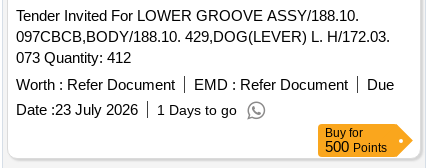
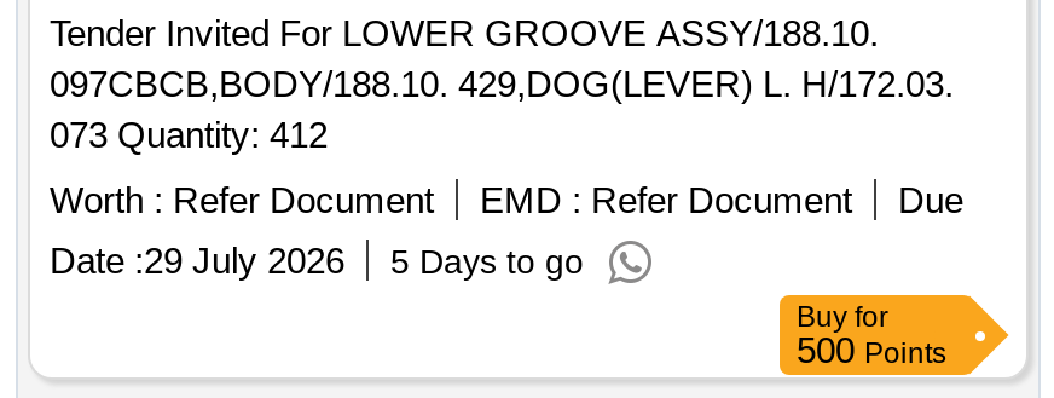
[16,101,138,118] Date : 23 July 2026 -> [50,240,344,281] Date : 29 July 2026
[157,102,237,118] 1 Days to go -> [390,242,584,281] 5 Days to go

